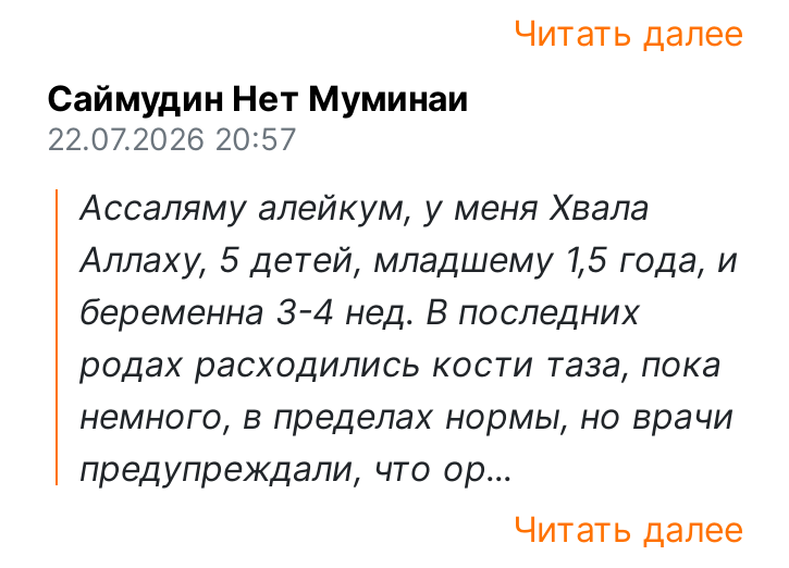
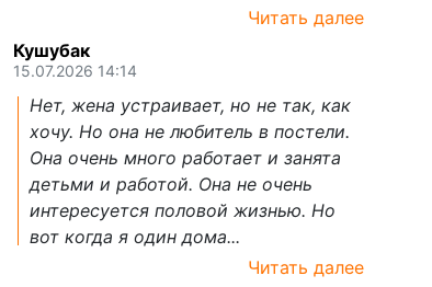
[47,77,469,157] Саймудин Нет Муминаи | 22.07.2026 20:57 -> [13,40,137,80] Кушубак | 15.07.2026 14:14
[79,186,739,490] Ассаляму алейкум, у меня Хвала | Аллаху, 5 детей, младшему 1,5 года, и | беременна 3-4 нед. В последних | родах расходились кости таза, пока | немного, в пределах нормы, но врачи | предупреждали, что ор... -> [30,95,351,248] Нет, жена устраивает, но не так, как | хочу. Но она не любитель в постели. | Она очень много работает и занята | детьми и работой. Она не очень | интересуется половой жизнью. Но | вот когда я один дома...

